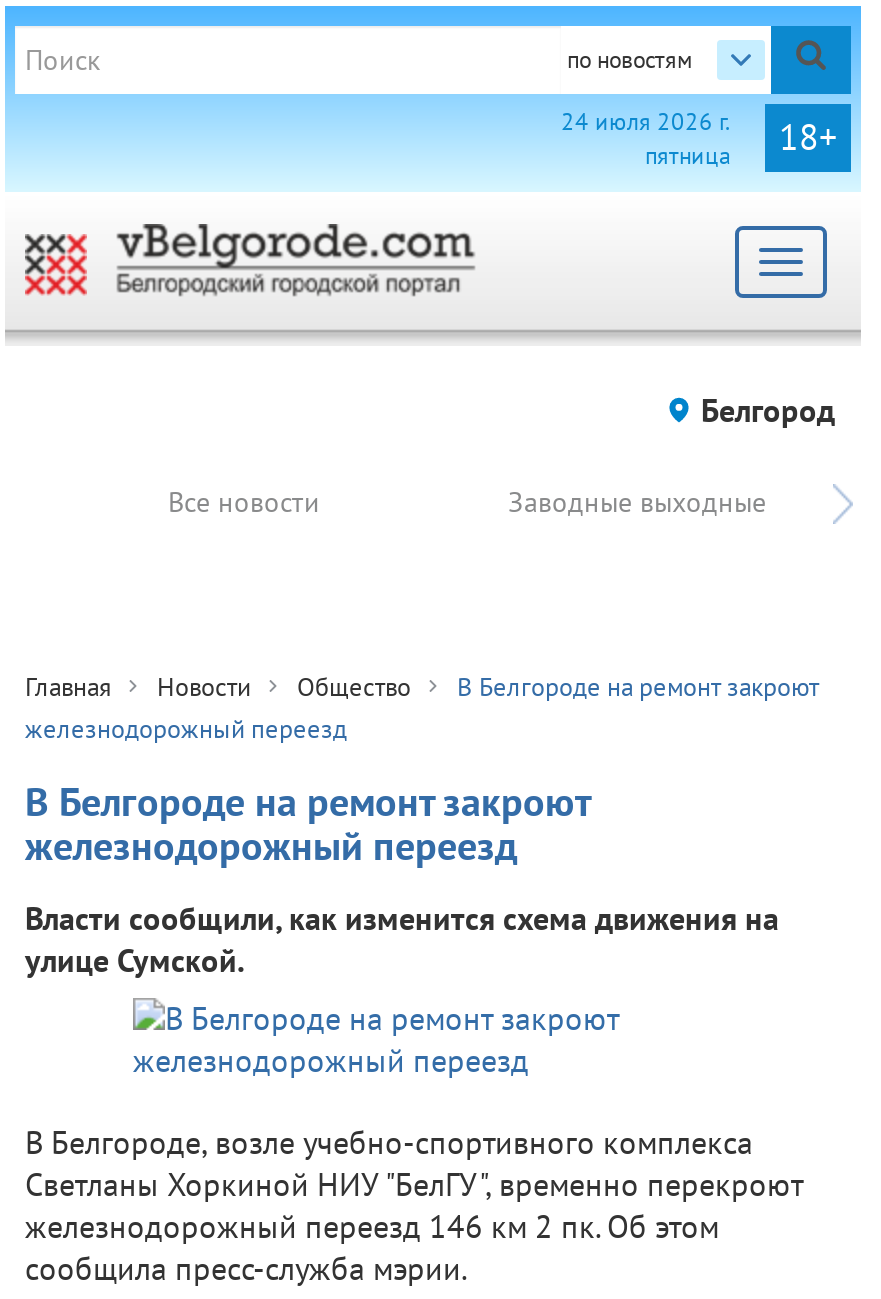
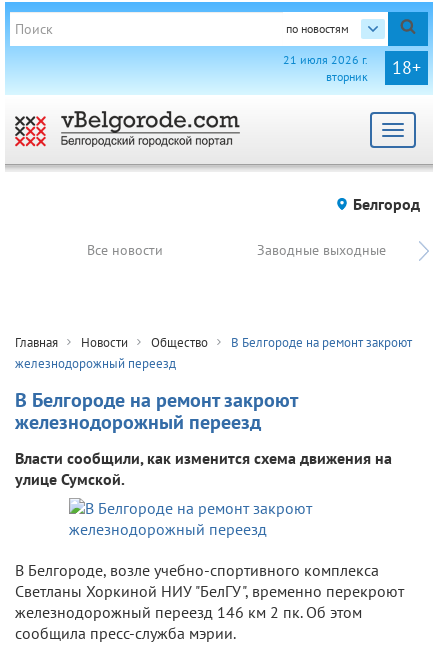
[561,106,731,170] 24 июля 2026 г. | пятница -> [283,52,368,84] 21 июля 2026 г. | вторник

